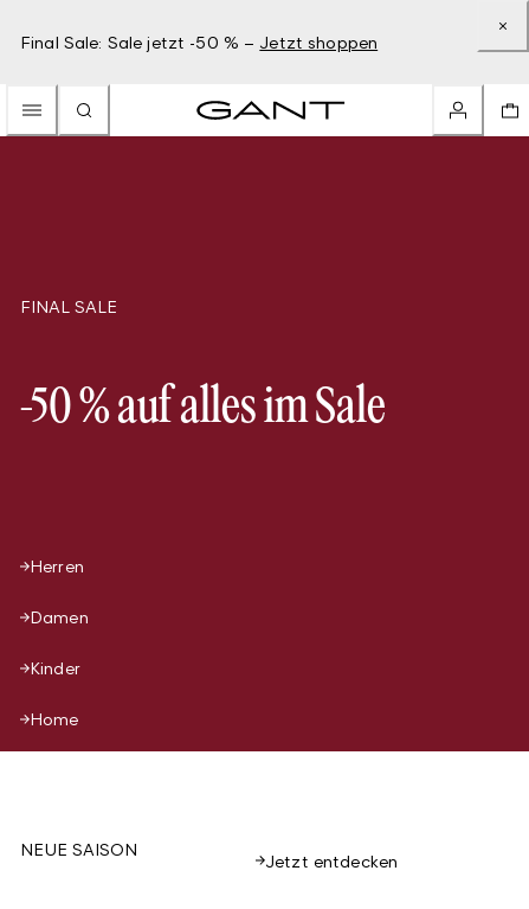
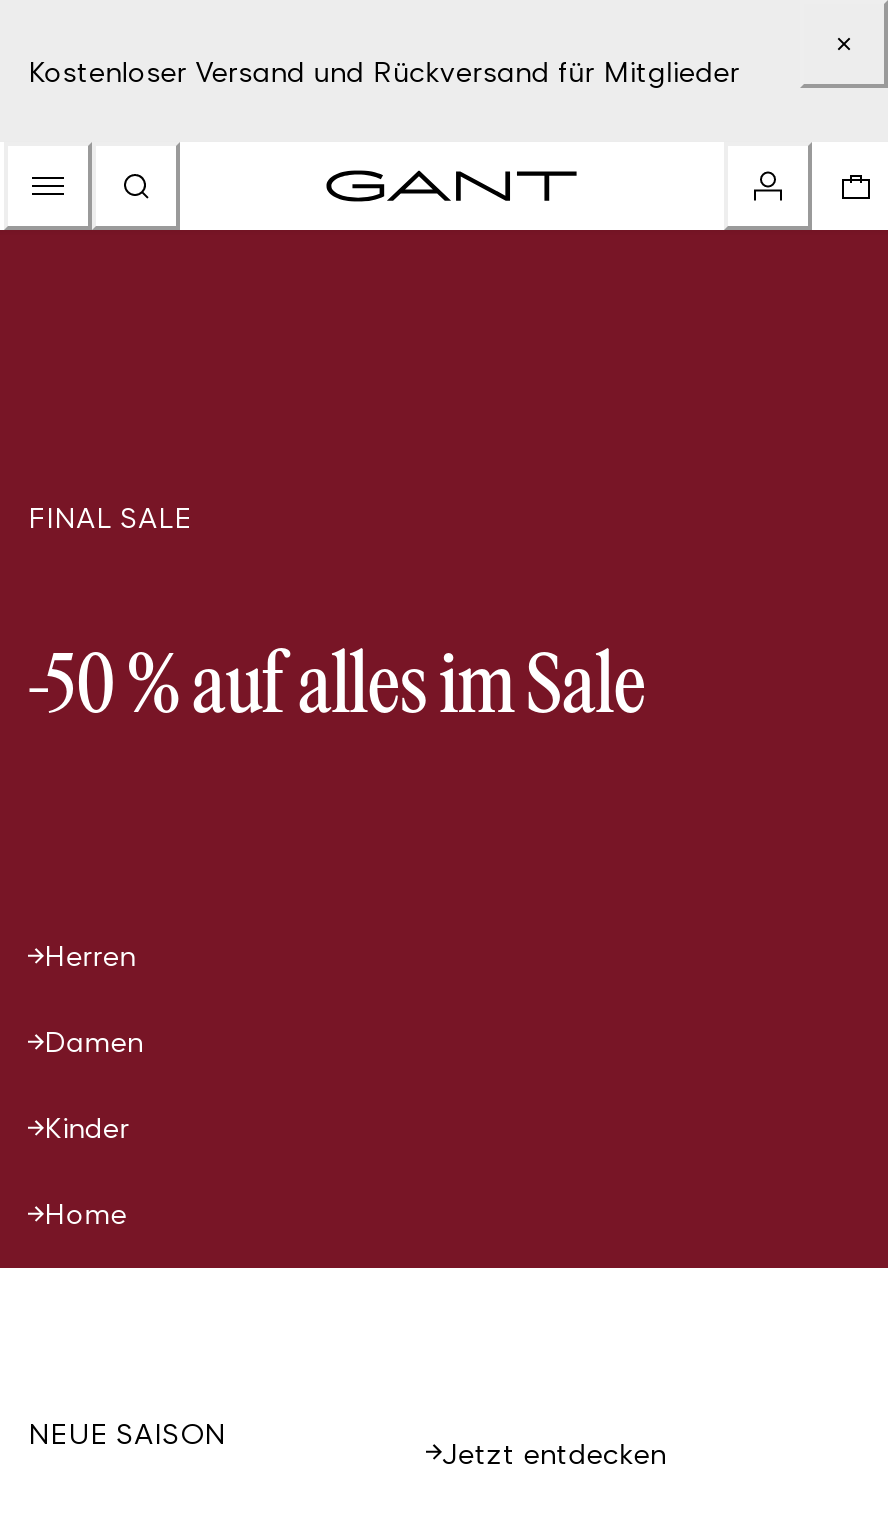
[20,32,378,52] Final Sale: Sale jetzt -50 % – Jetzt shoppen -> [28,54,740,88] Kostenloser Versand und Rückversand für Mitglieder

